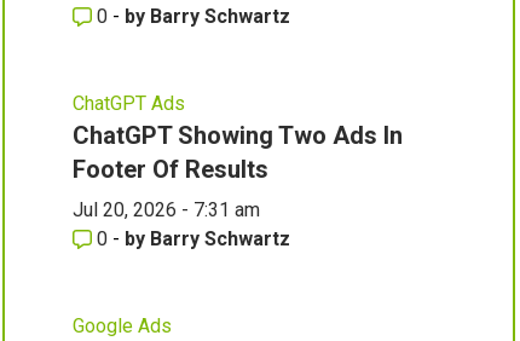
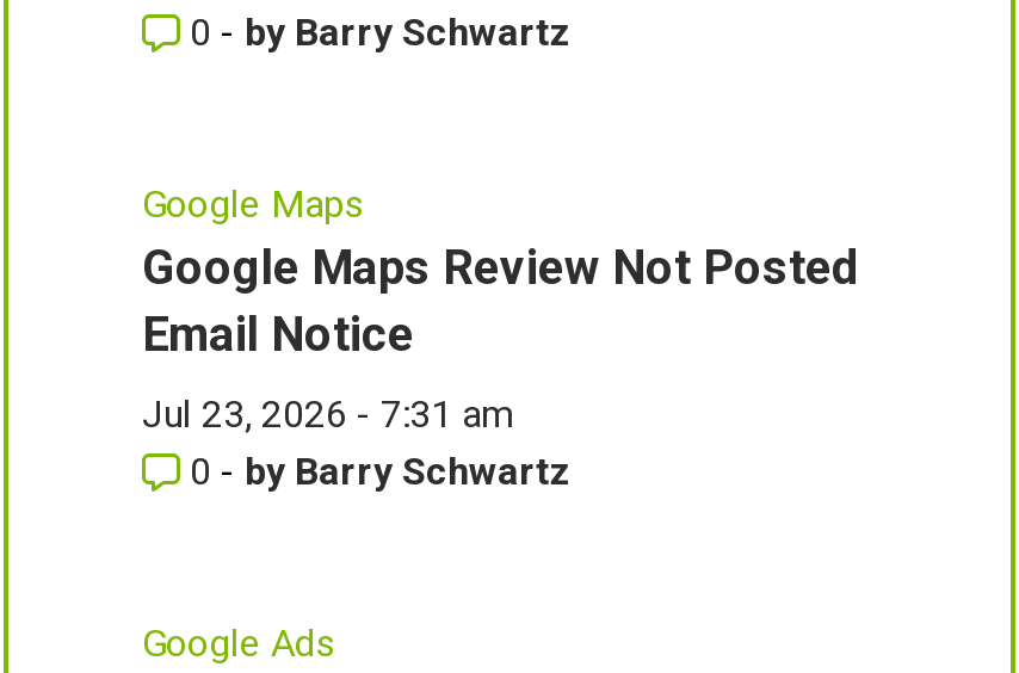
[73,92,403,184] ChatGPT Ads | ChatGPT Showing Two Ads In | Footer Of Results -> [142,182,860,363] Google Maps | Google Maps Review Not Posted | Email Notice
[73,199,260,222] Jul 20, 2026 - 7:31 am -> [142,392,512,437] Jul 23, 2026 - 7:31 am

